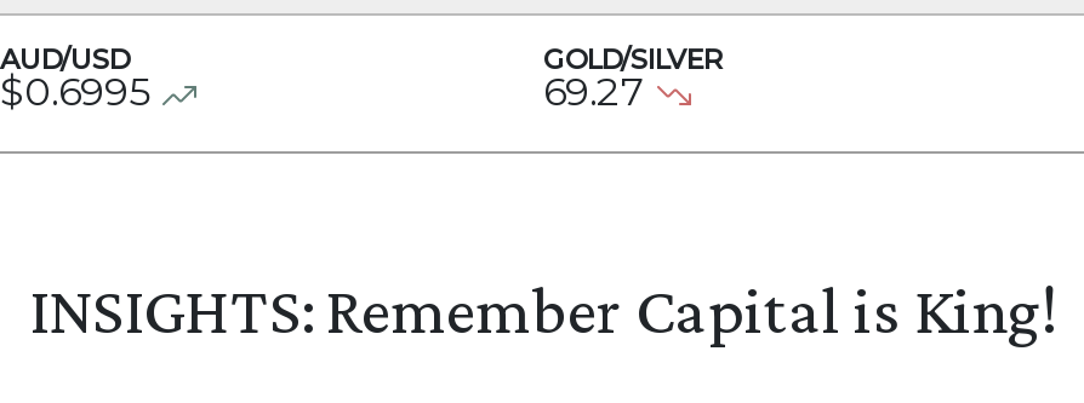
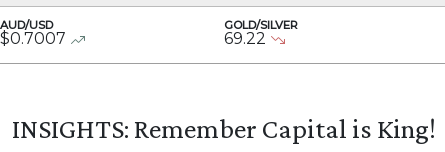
[0,69,150,115] $0.6995 -> [0,29,66,48] $0.7007
[543,69,645,115] 69.27 -> [224,29,266,48] 69.22

